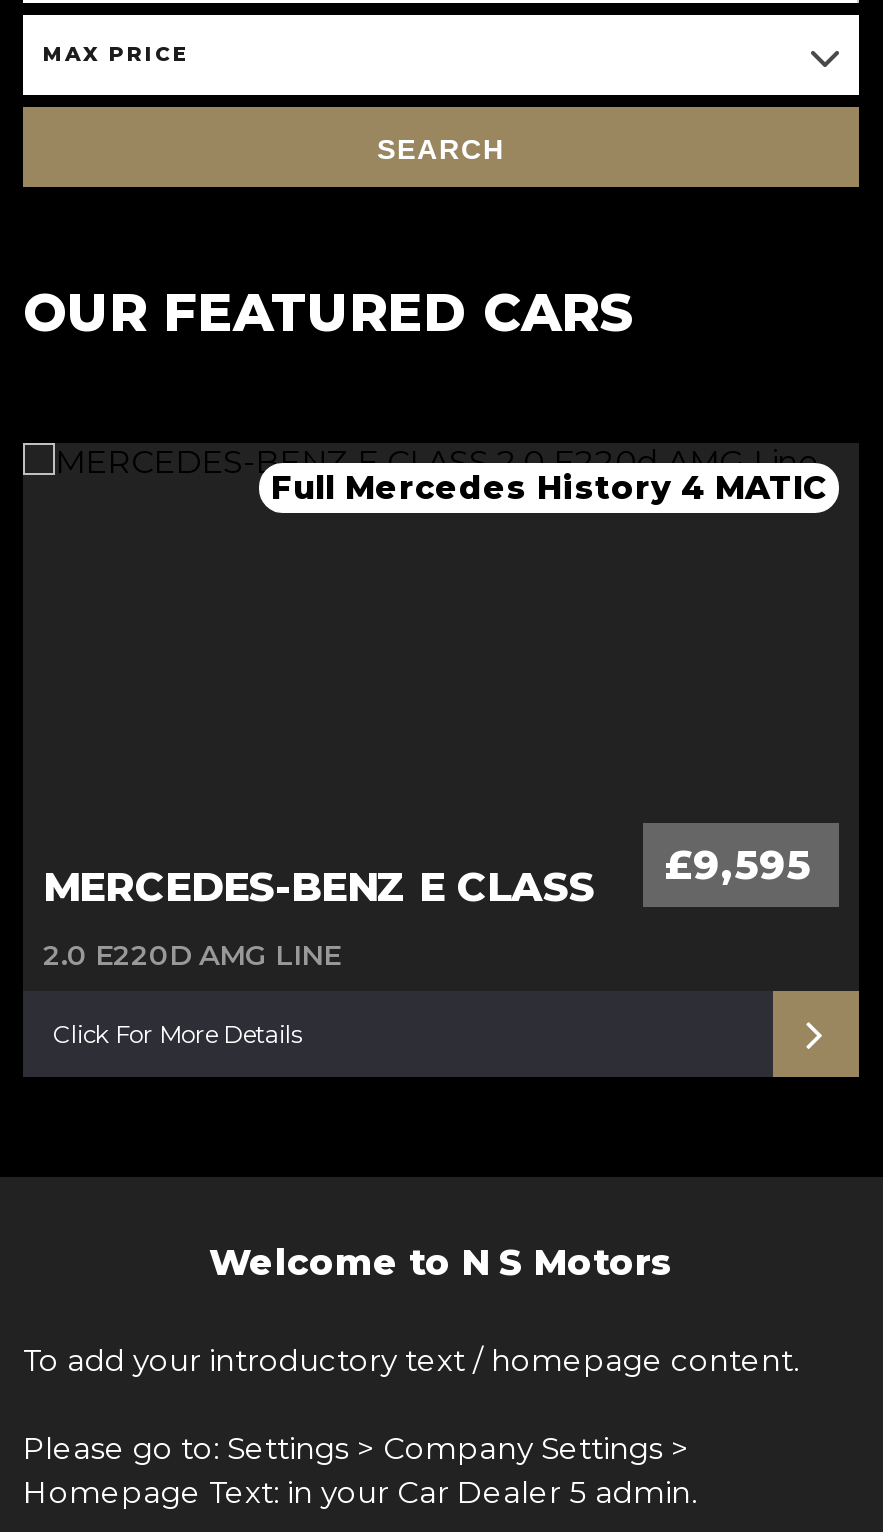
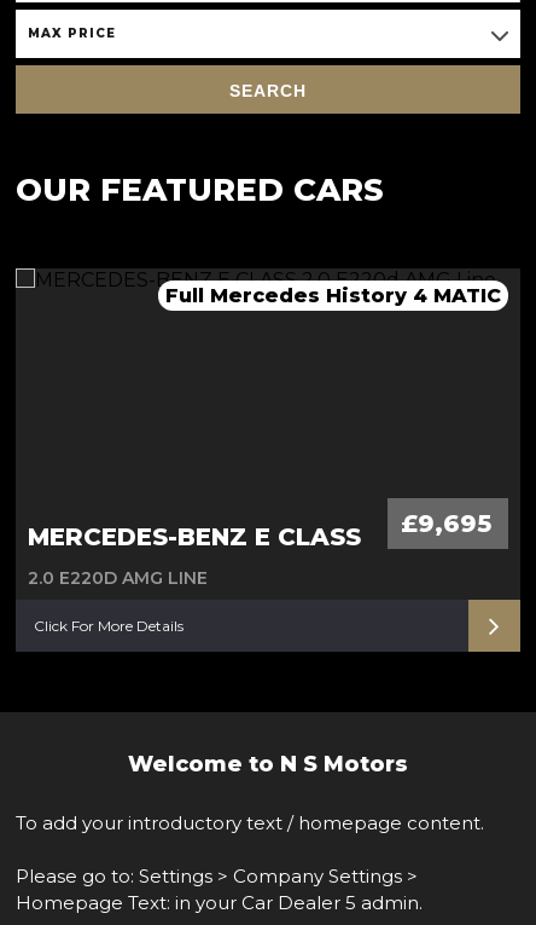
[43,841,811,911] MERCEDES-BENZ E CLASS £9,595 -> [28,509,491,551] MERCEDES-BENZ E CLASS £9,695

